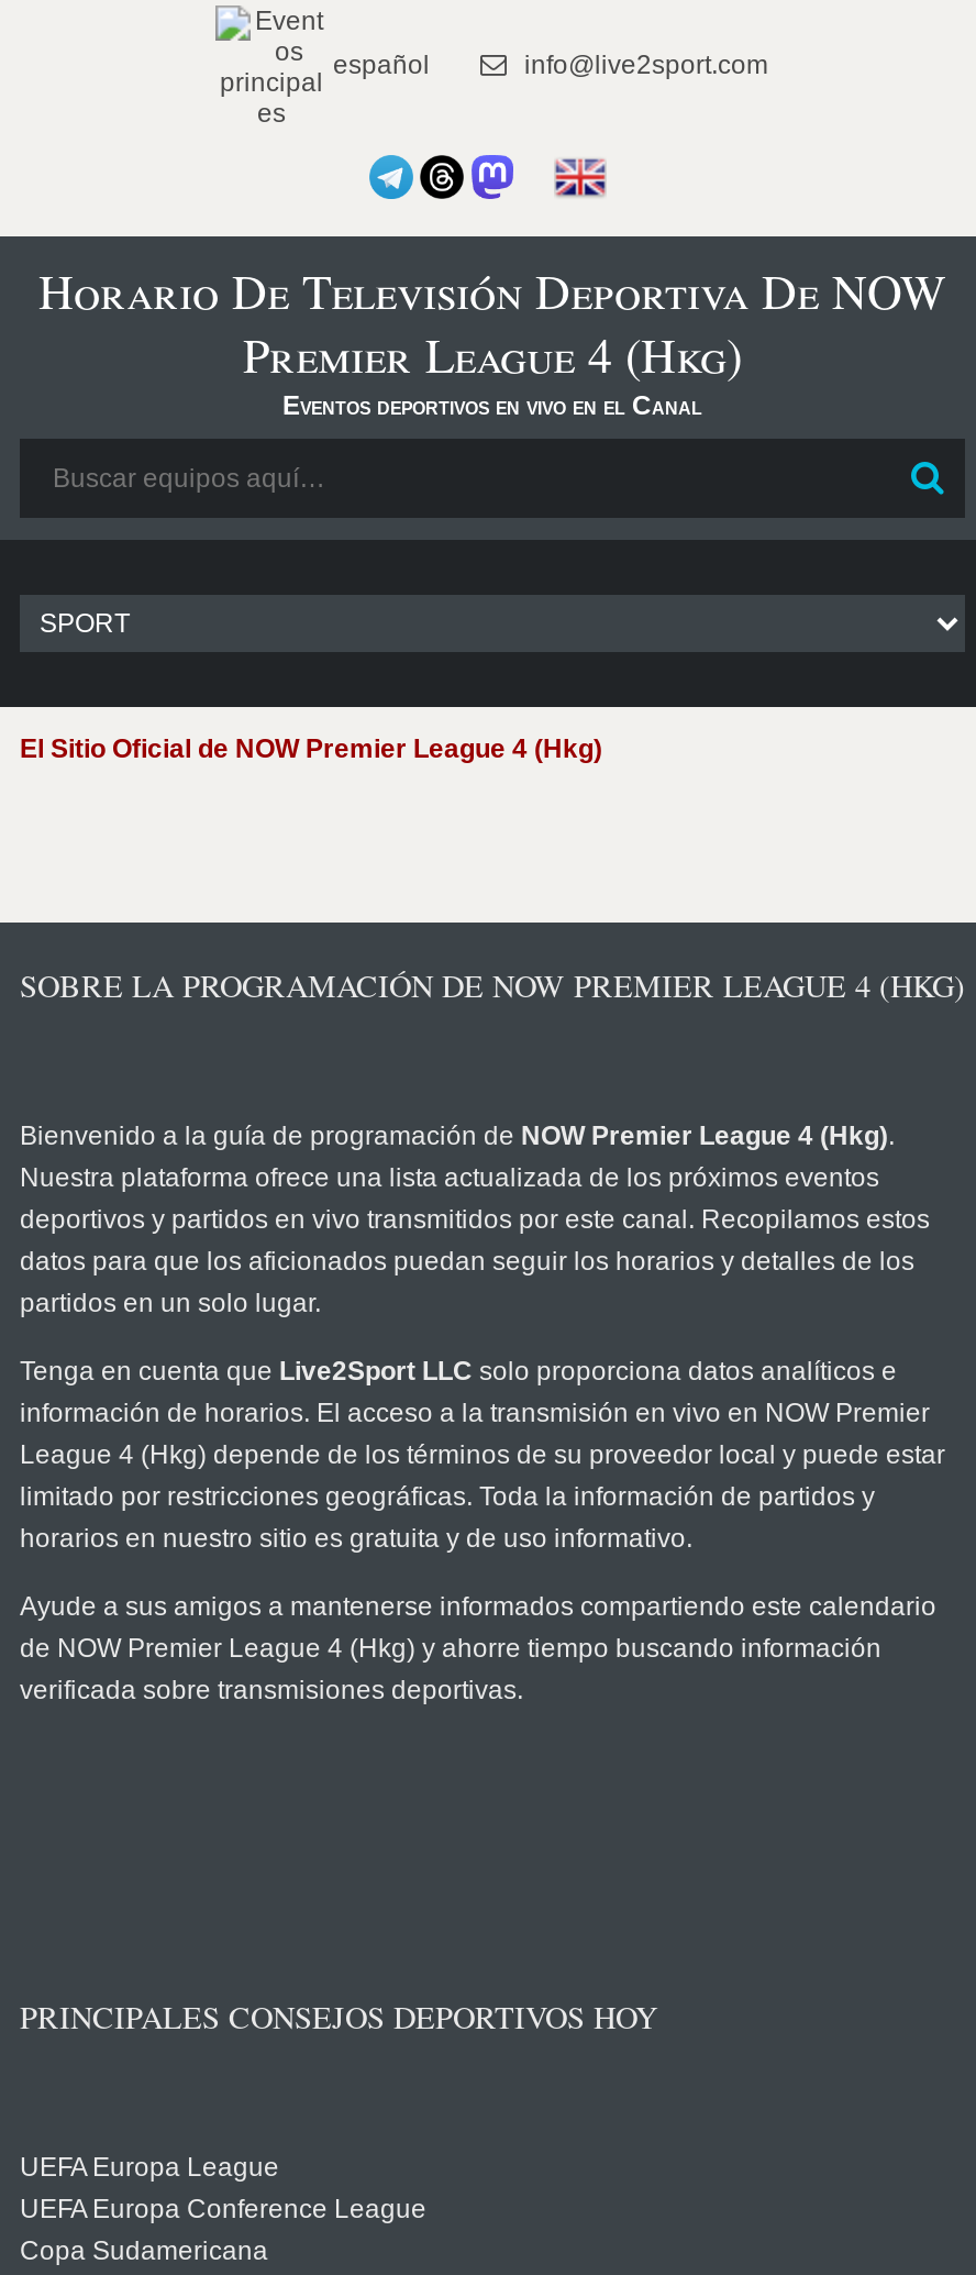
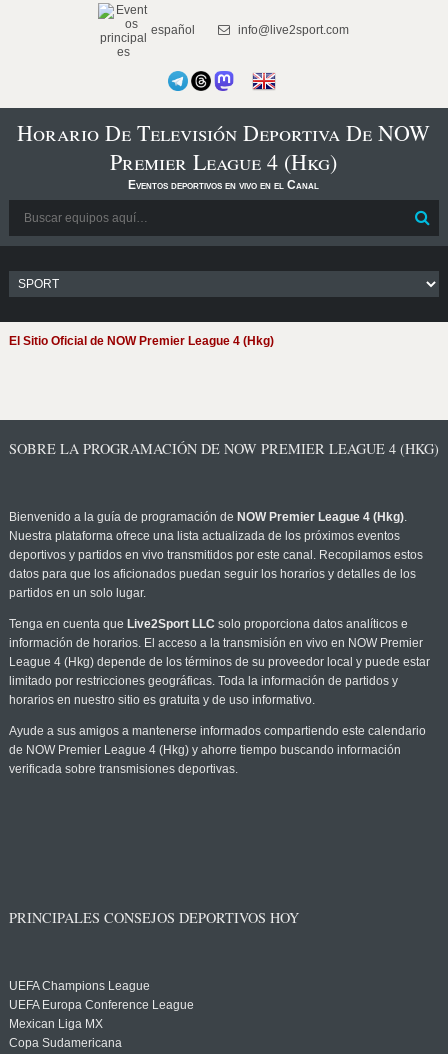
[20,2152,279,2183] UEFA Europa League -> [9,979,150,993] UEFA Champions League
none -> [9,1017,103,1031] Mexican Liga MX

